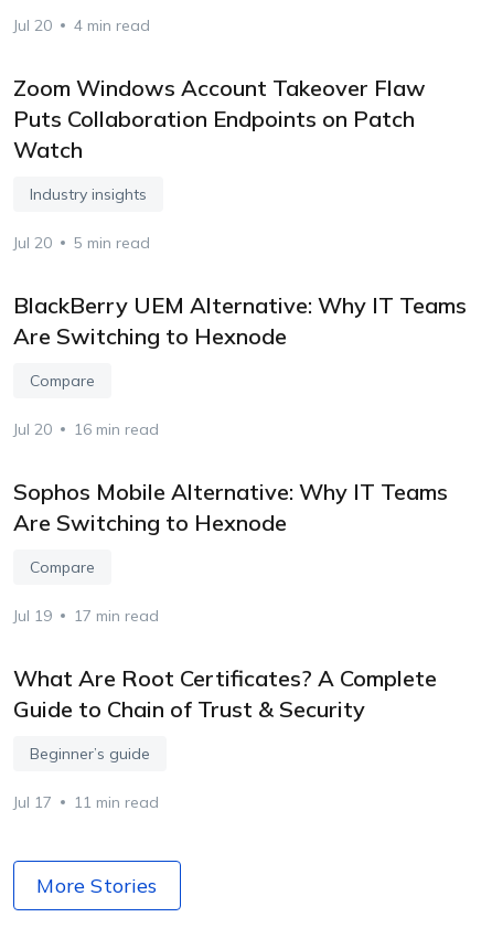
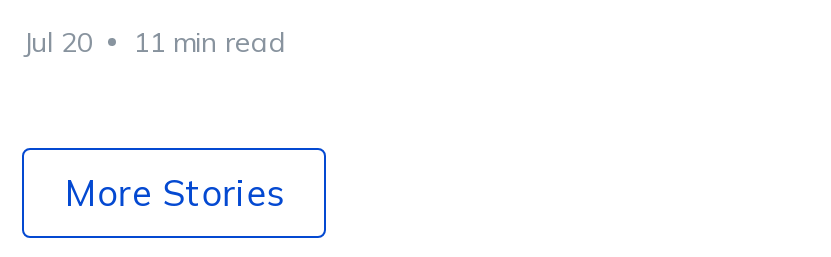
[14,16,467,813] 4 min read | Zoom Windows Account Takeover Flaw | Puts Collaboration Endpoints on Patch | Watch | Industry insights | Jul 20 | 5 min read | BlackBerry UEM Alternative: Why IT Teams | Are Switching to Hexnode | Compare | Jul 20 | 16 min read | Sophos Mobile Alternative: Why IT Teams | Are Switching to Hexnode | Compare | Jul 19 | 17 min read | What Are Root Certificates? A Complete | Guide to Chain of Trust & Security | Beginner’s guide | Jul 17 -> none

